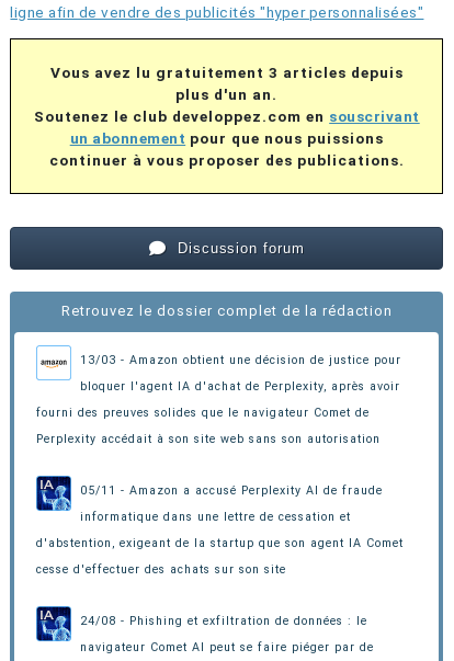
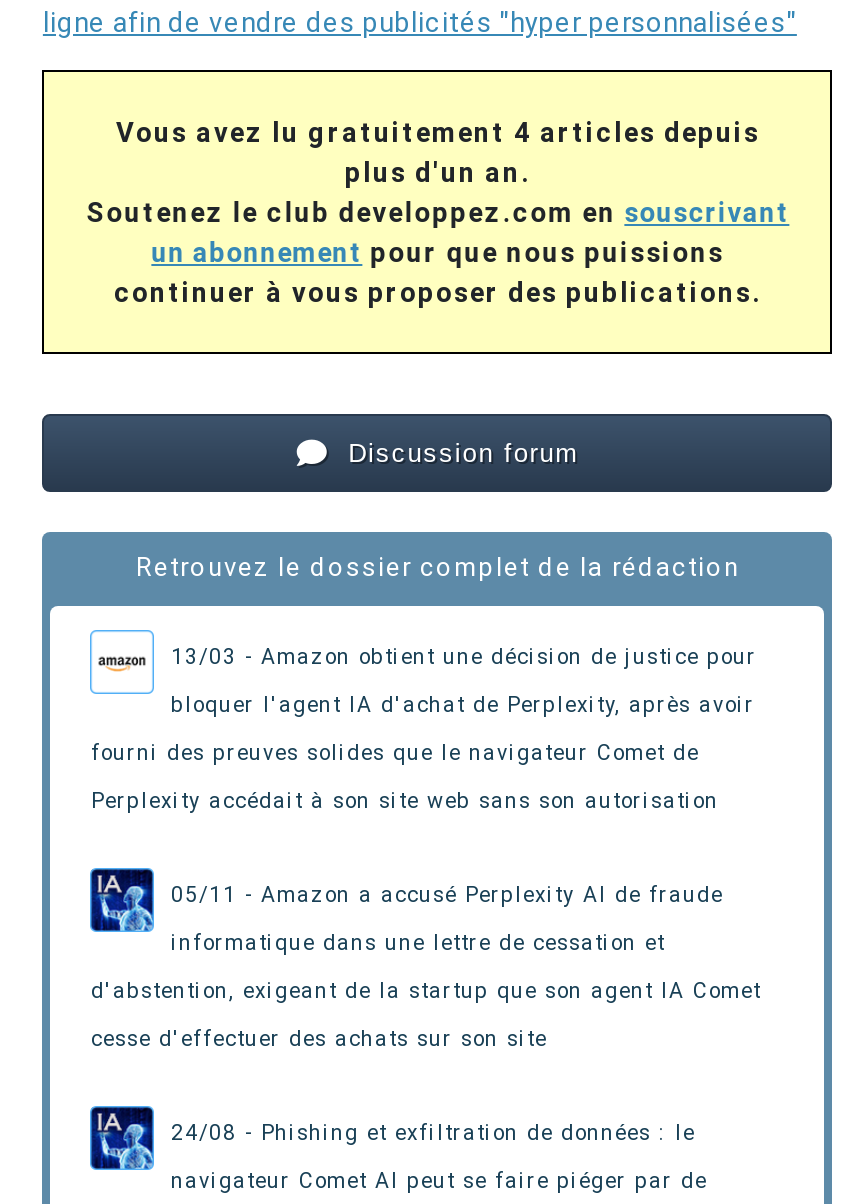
[50,64,403,81] Vous avez lu gratuitement 3 articles depuis -> [116,116,760,148] Vous avez lu gratuitement 4 articles depuis

